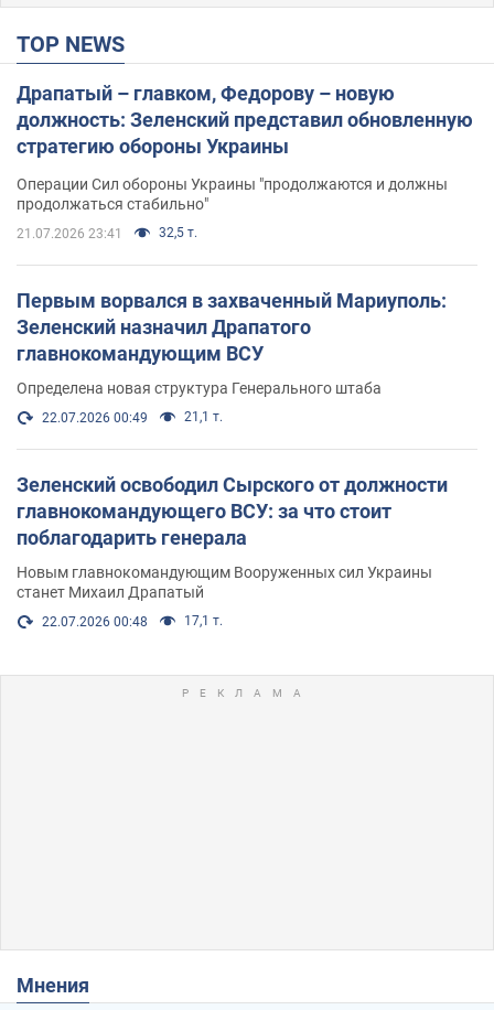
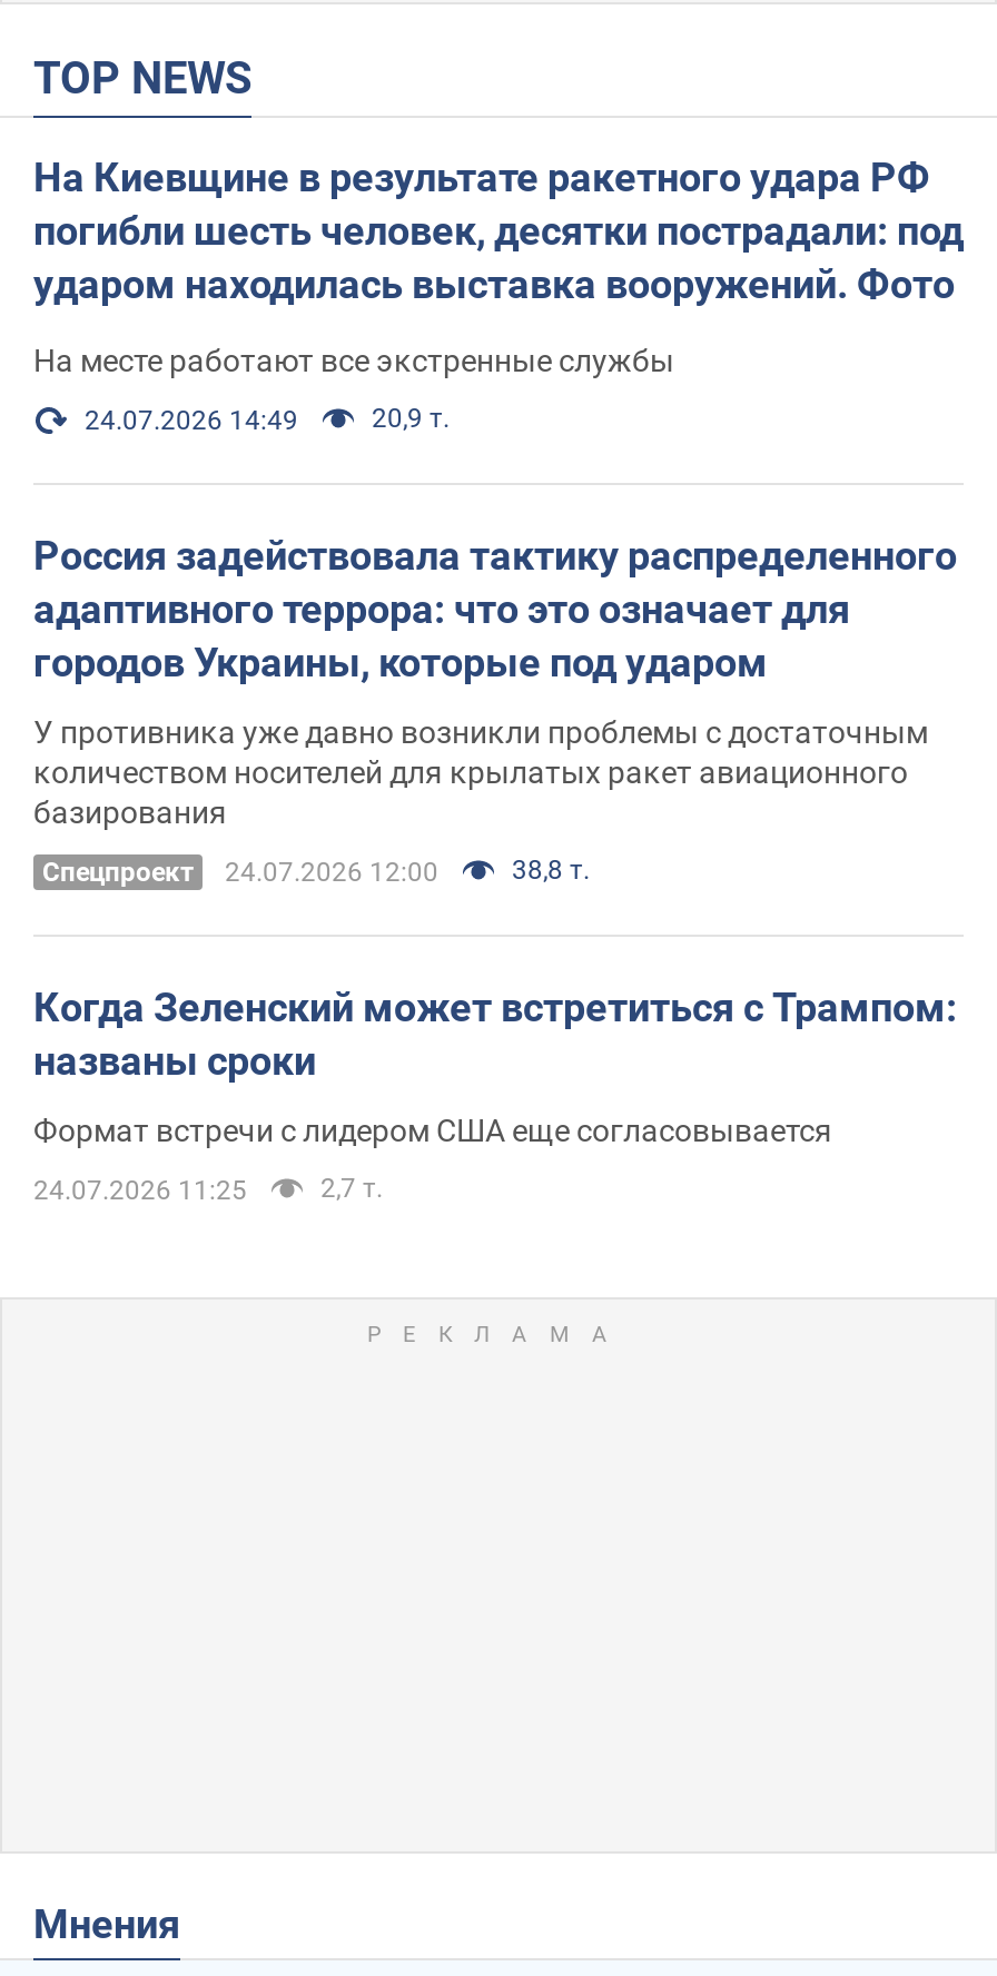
[17,81,473,157] Драпатый – главком, Федорову – новую | должность: Зеленский представил обновленную | стратегию обороны Украины -> [33,153,964,306] На Киевщине в результате ракетного удара РФ | погибли шесть человек, десятки пострадали: под | ударом находилась выставка вооружений. Фото
[17,175,448,212] Операции Сил обороны Украины "продолжаются и должны | продолжаться стабильно" -> [33,342,674,378] На месте работают все экстренные службы
[17,225,197,241] 21.07.2026 23:41 | 32,5 т. -> [85,402,450,435] 24.07.2026 14:49 | 20,9 т.
[17,289,447,365] Первым ворвался в захваченный Мариуполь: | Зеленский назначил Драпатого | главнокомандующим ВСУ -> [33,531,957,685] Россия задействовала тактику распределенного | адаптивного террора: что это означает для | городов Украины, которые под ударом
[17,379,382,397] Определена новая структура Генерального штаба -> [33,714,928,829] У противника уже давно возникли проблемы с достаточным | количеством носителей для крылатых ракет авиационного | базирования
[42,409,223,425] 22.07.2026 00:49 | 21,1 т. -> [42,854,590,887] Спецпроект | 24.07.2026 12:00 | 38,8 т.
[17,473,448,549] Зеленский освободил Сырского от должности | главнокомандующего ВСУ: за что стоит | поблагодарить генерала -> [33,983,957,1083] Когда Зеленский может встретиться с Трампом: | названы сроки
[17,563,432,601] Новым главнокомандующим Вооруженных сил Украины | станет Михаил Драпатый -> [33,1112,832,1148] Формат встречи с лидером США еще согласовывается
[42,613,223,629] 22.07.2026 00:48 | 17,1 т. -> [33,1172,383,1205] 24.07.2026 11:25 | 2,7 т.

